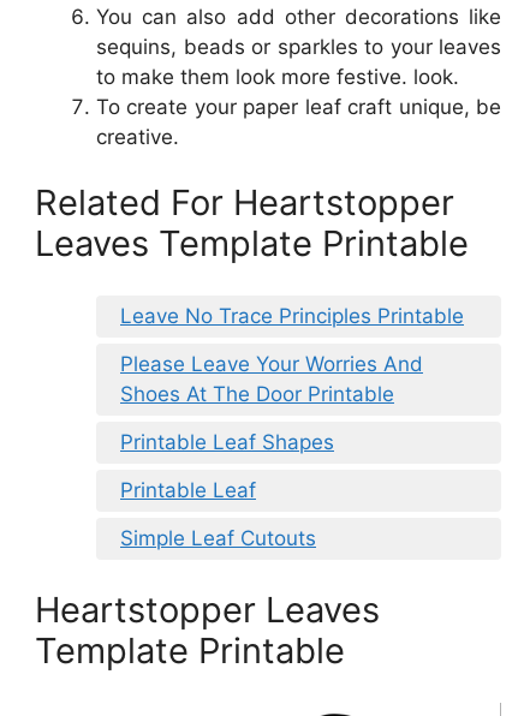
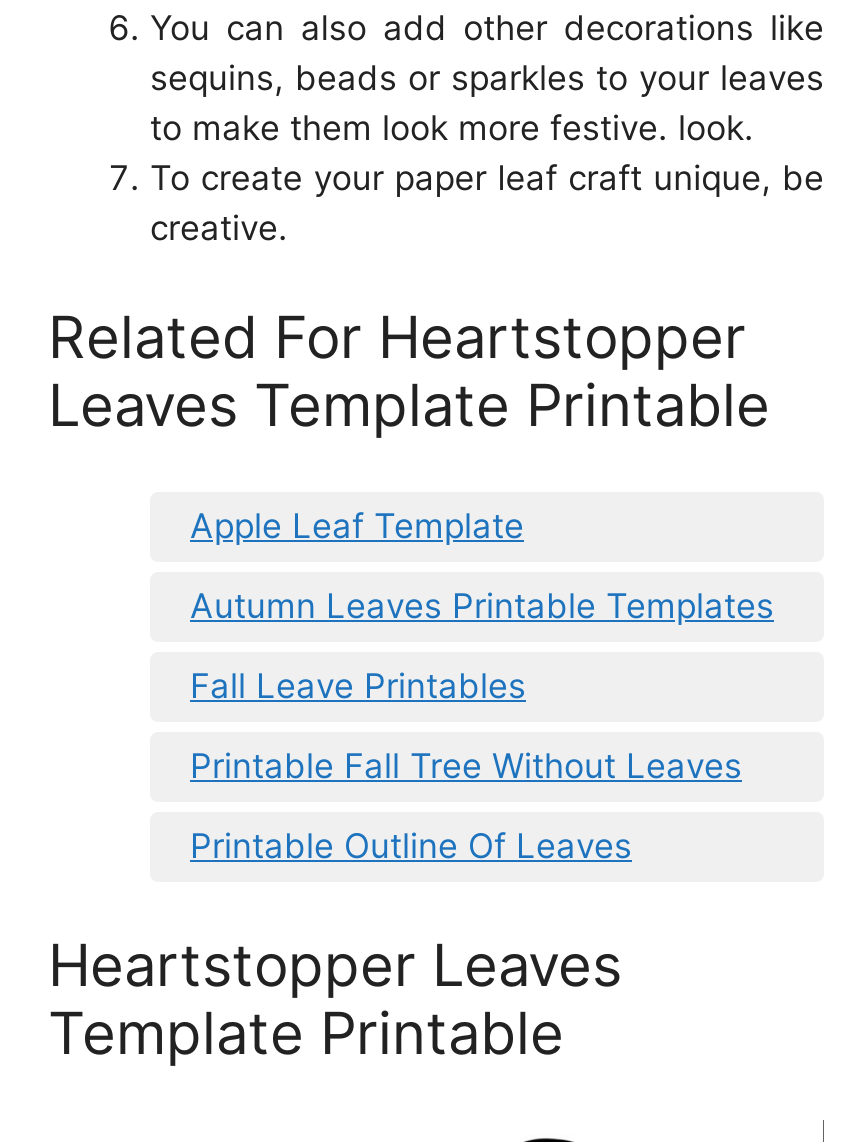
[120,303,464,327] Leave No Trace Principles Printable -> [190,505,524,545] Apple Leaf Template
[120,352,423,406] Please Leave Your Worries And | Shoes At The Door Printable -> [190,585,774,625] Autumn Leaves Printable Templates
[120,430,334,454] Printable Leaf Shapes -> [190,665,526,705] Fall Leave Printables
[120,478,256,502] Printable Leaf -> [190,745,742,785] Printable Fall Tree Without Leaves
[120,526,316,550] Simple Leaf Cutouts -> [190,825,632,865] Printable Outline Of Leaves

